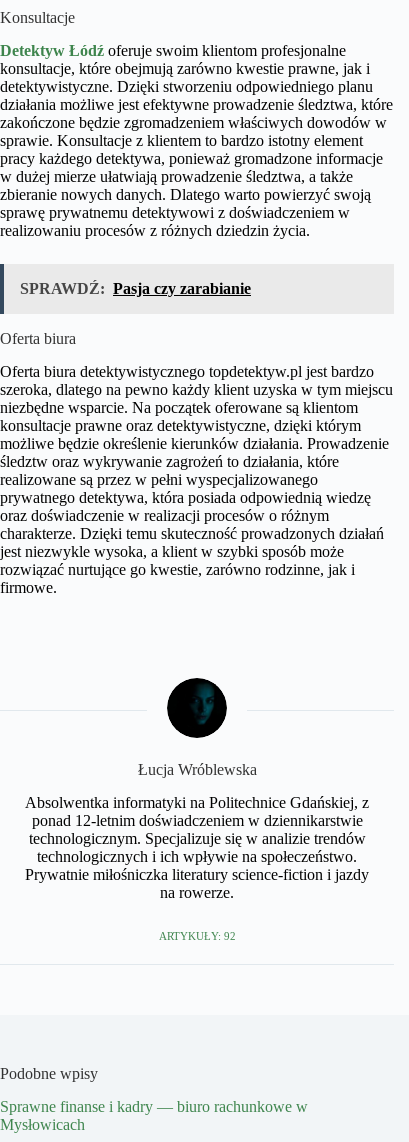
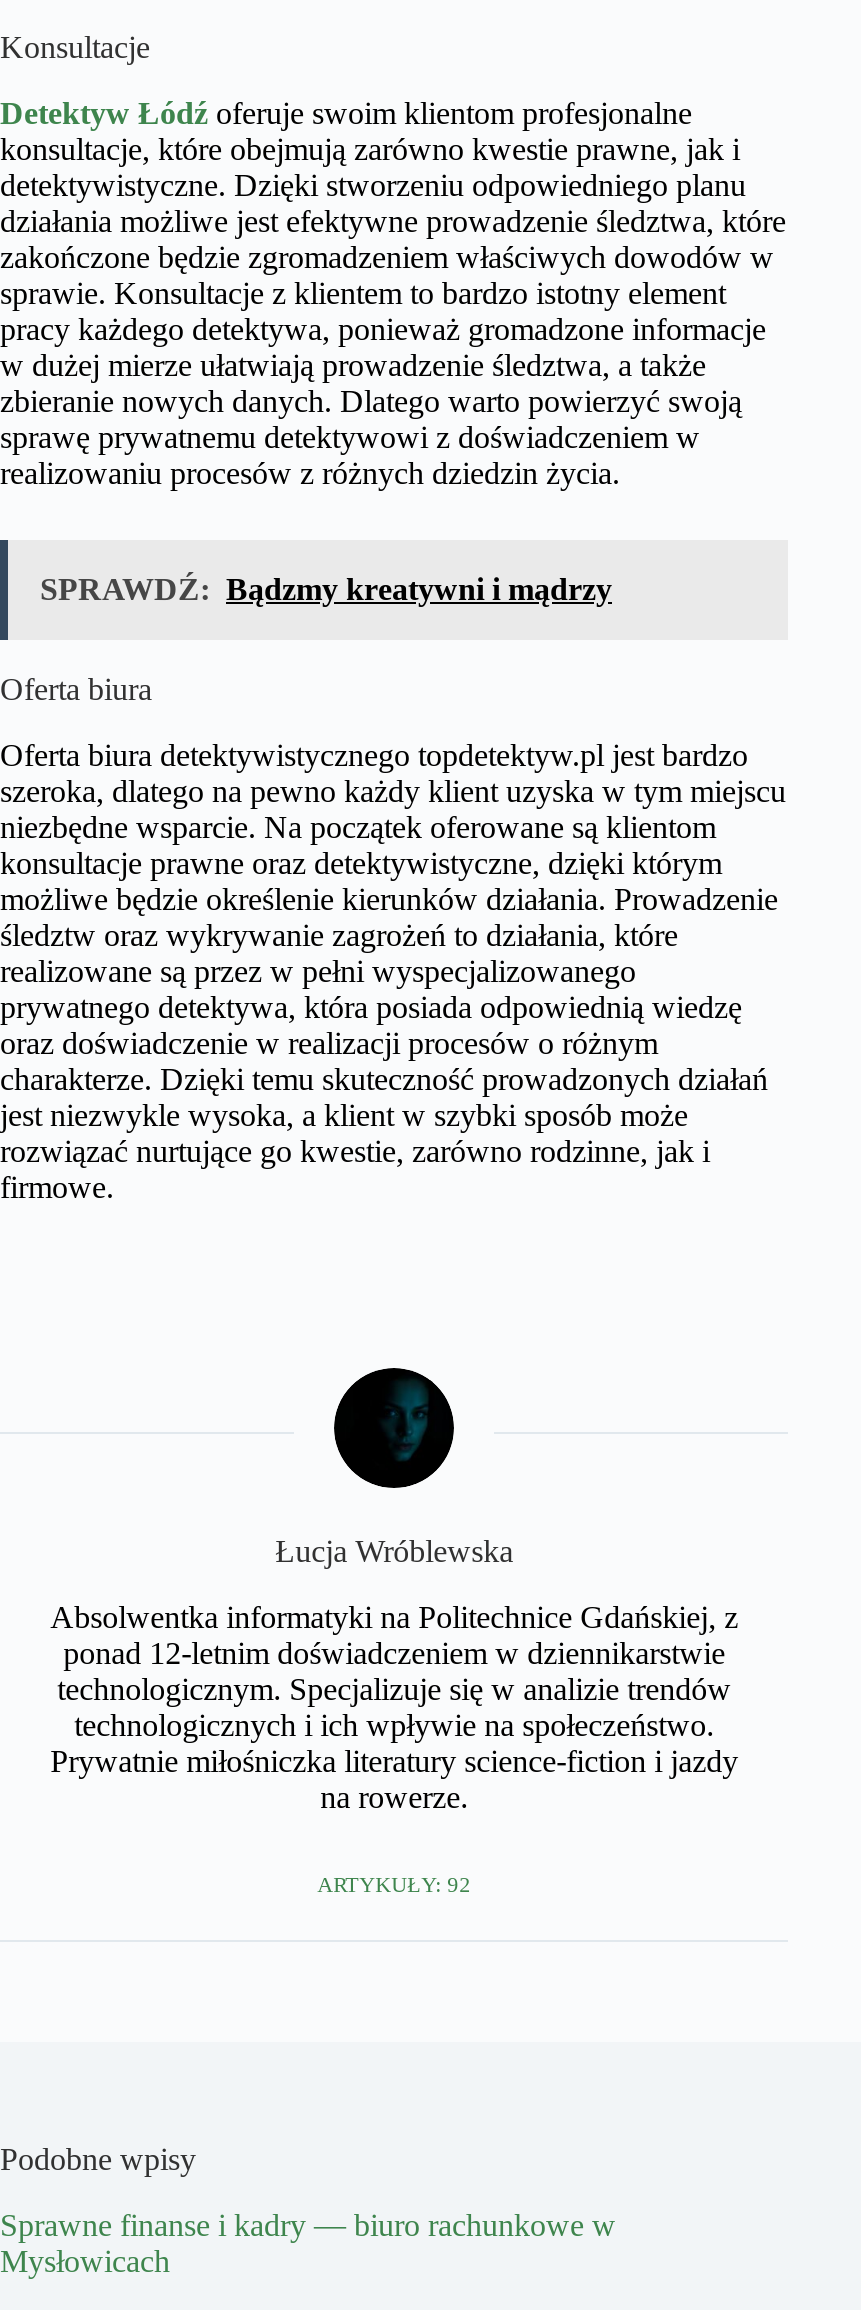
[20,280,251,297] SPRAWDŹ: Pasja czy zarabianie -> [40,572,612,606] SPRAWDŹ: Bądzmy kreatywni i mądrzy

